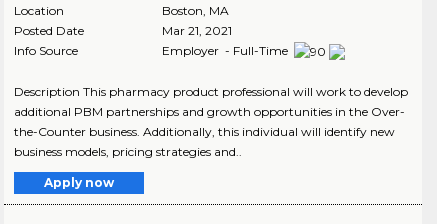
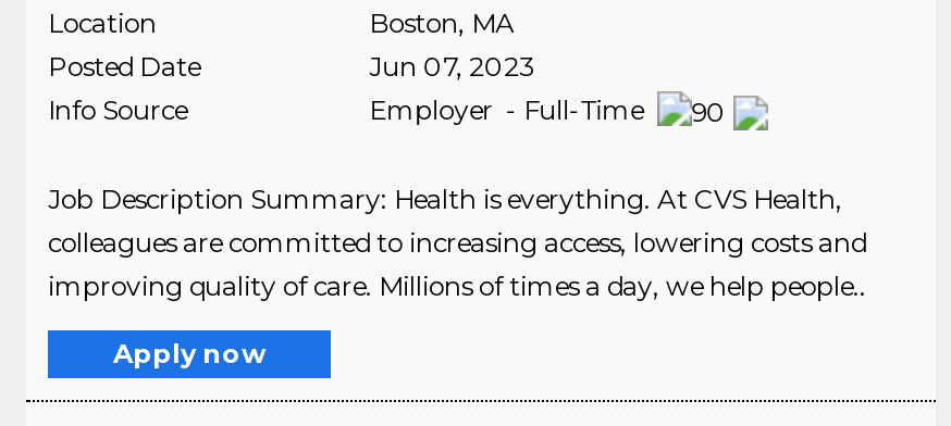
[162,23,232,38] Mar 21, 2021 -> [369,50,535,82] Jun 07, 2023
[14,84,408,159] Description This pharmacy product professional will work to develop | additional PBM partnerships and growth opportunities in the Over- | the-Counter business. Additionally, this individual will identify new | business models, pricing strategies and.. -> [48,182,866,301] Job Description Summary: Health is everything. At CVS Health, | colleagues are committed to increasing access, lowering costs and | improving quality of care. Millions of times a day, we help people..

